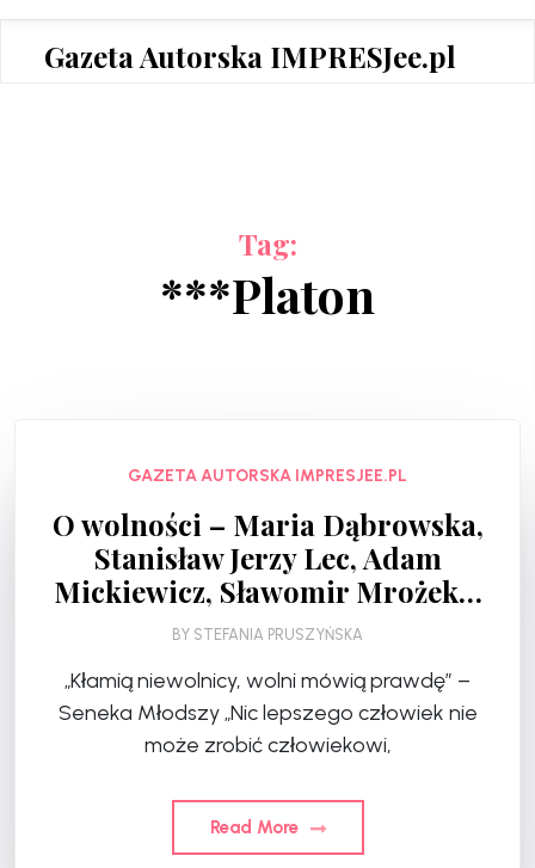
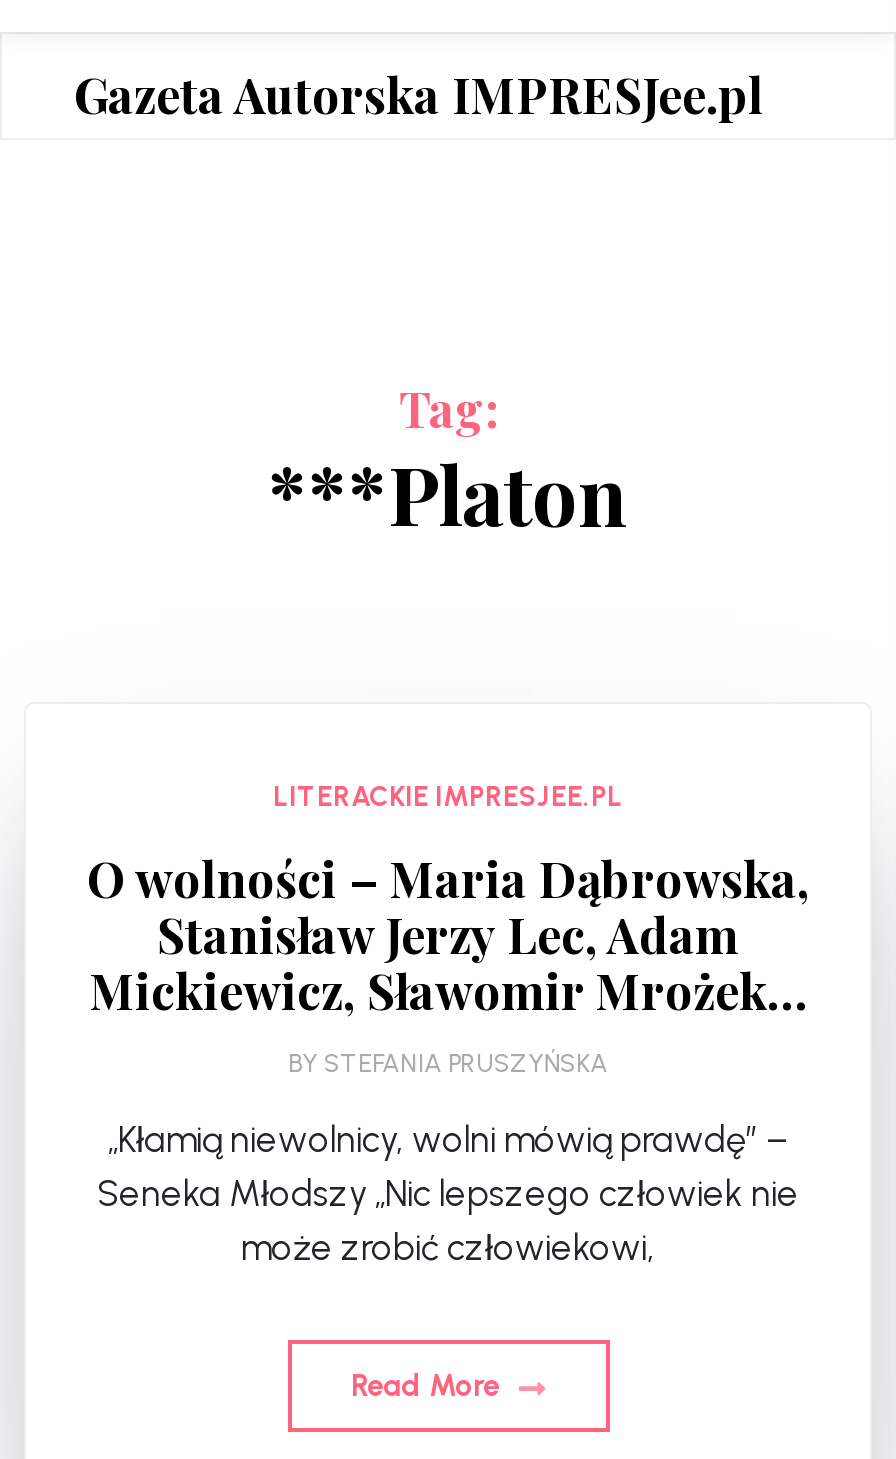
[128,466,407,486] GAZETA AUTORSKA IMPRESJEE.PL -> [273,780,623,814] LITERACKIE IMPRESJEE.PL

